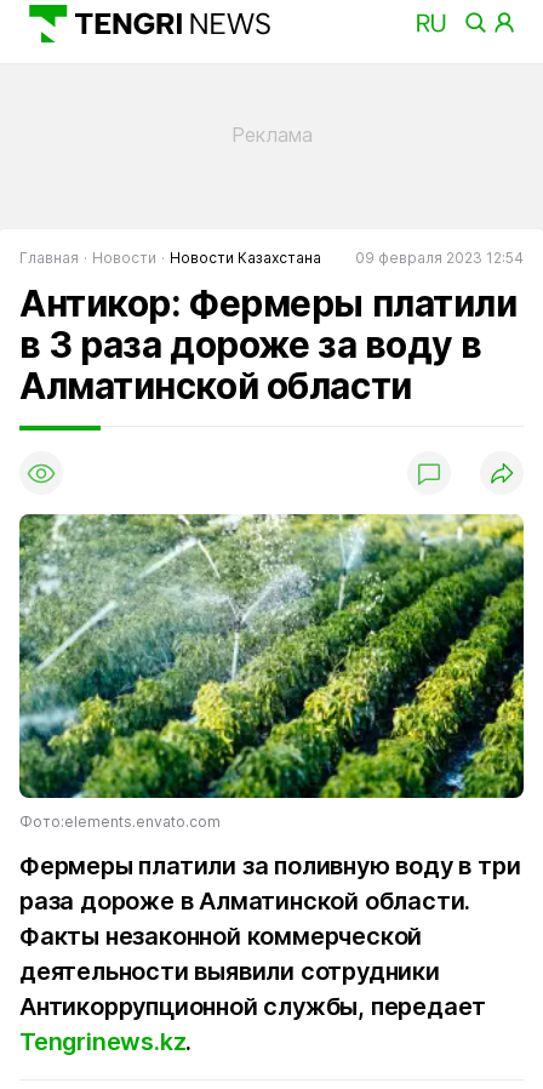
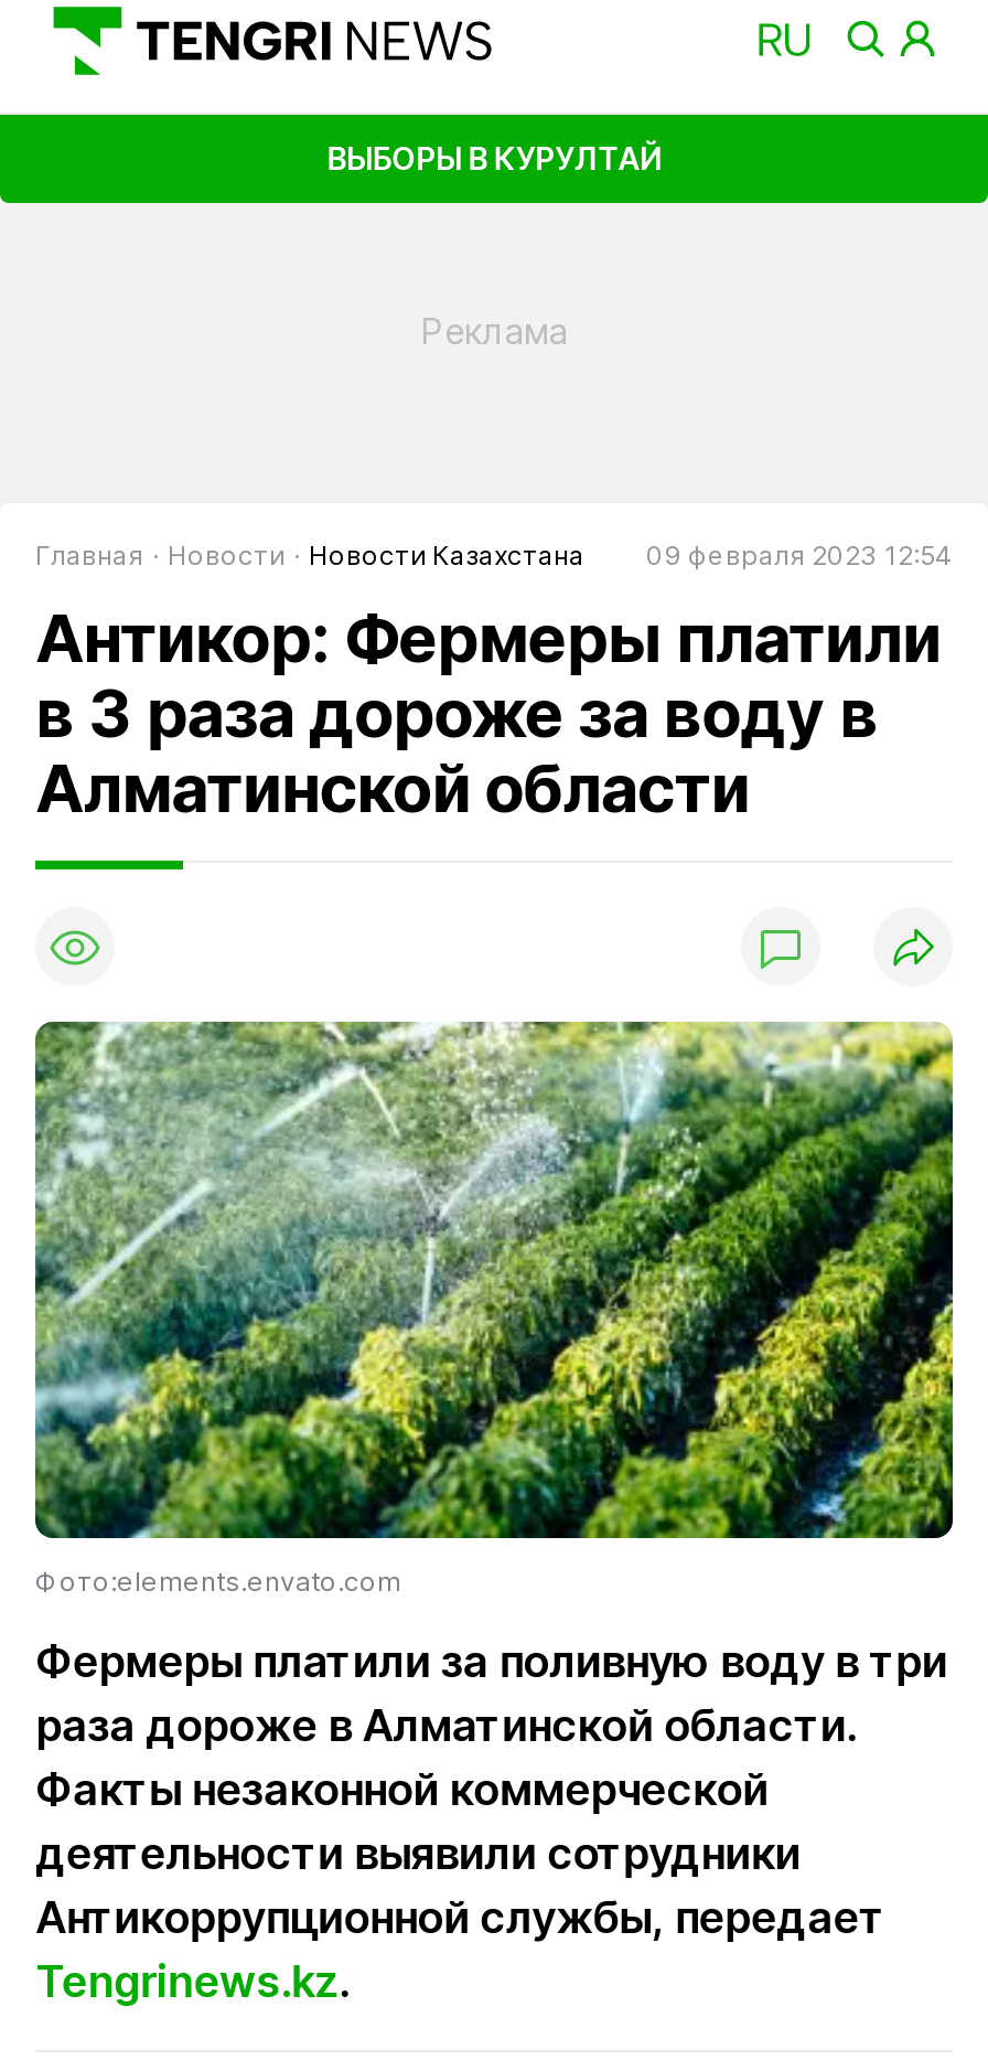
none -> [327,138,661,176] ВЫБОРЫ В КУРУЛТАЙ

